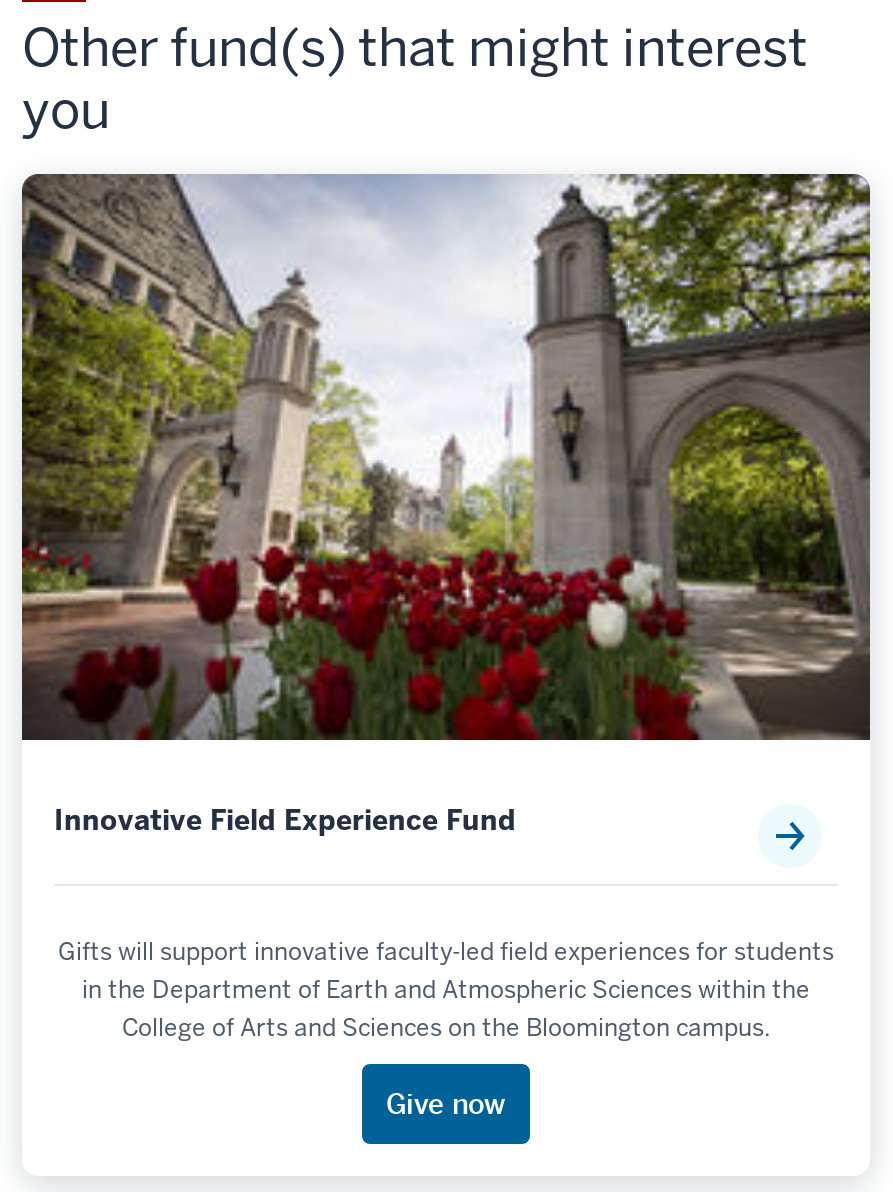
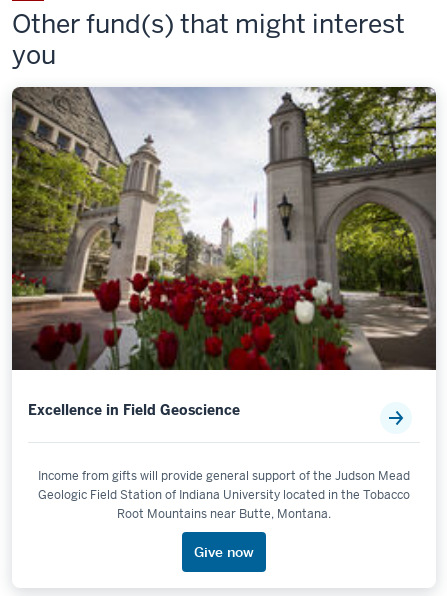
[54,802,516,838] Innovative Field Experience Fund -> [28,401,240,419] Excellence in Field Geoscience
[58,936,834,1044] Gifts will support innovative faculty-led field experiences for students | in the Department of Earth and Atmospheric Sciences within the | College of Arts and Sciences on the Bloomington campus. -> [38,468,410,522] Income from gifts will provide general support of the Judson Mead | Geologic Field Station of Indiana University located in the Tobacco | Root Mountains near Butte, Montana.

